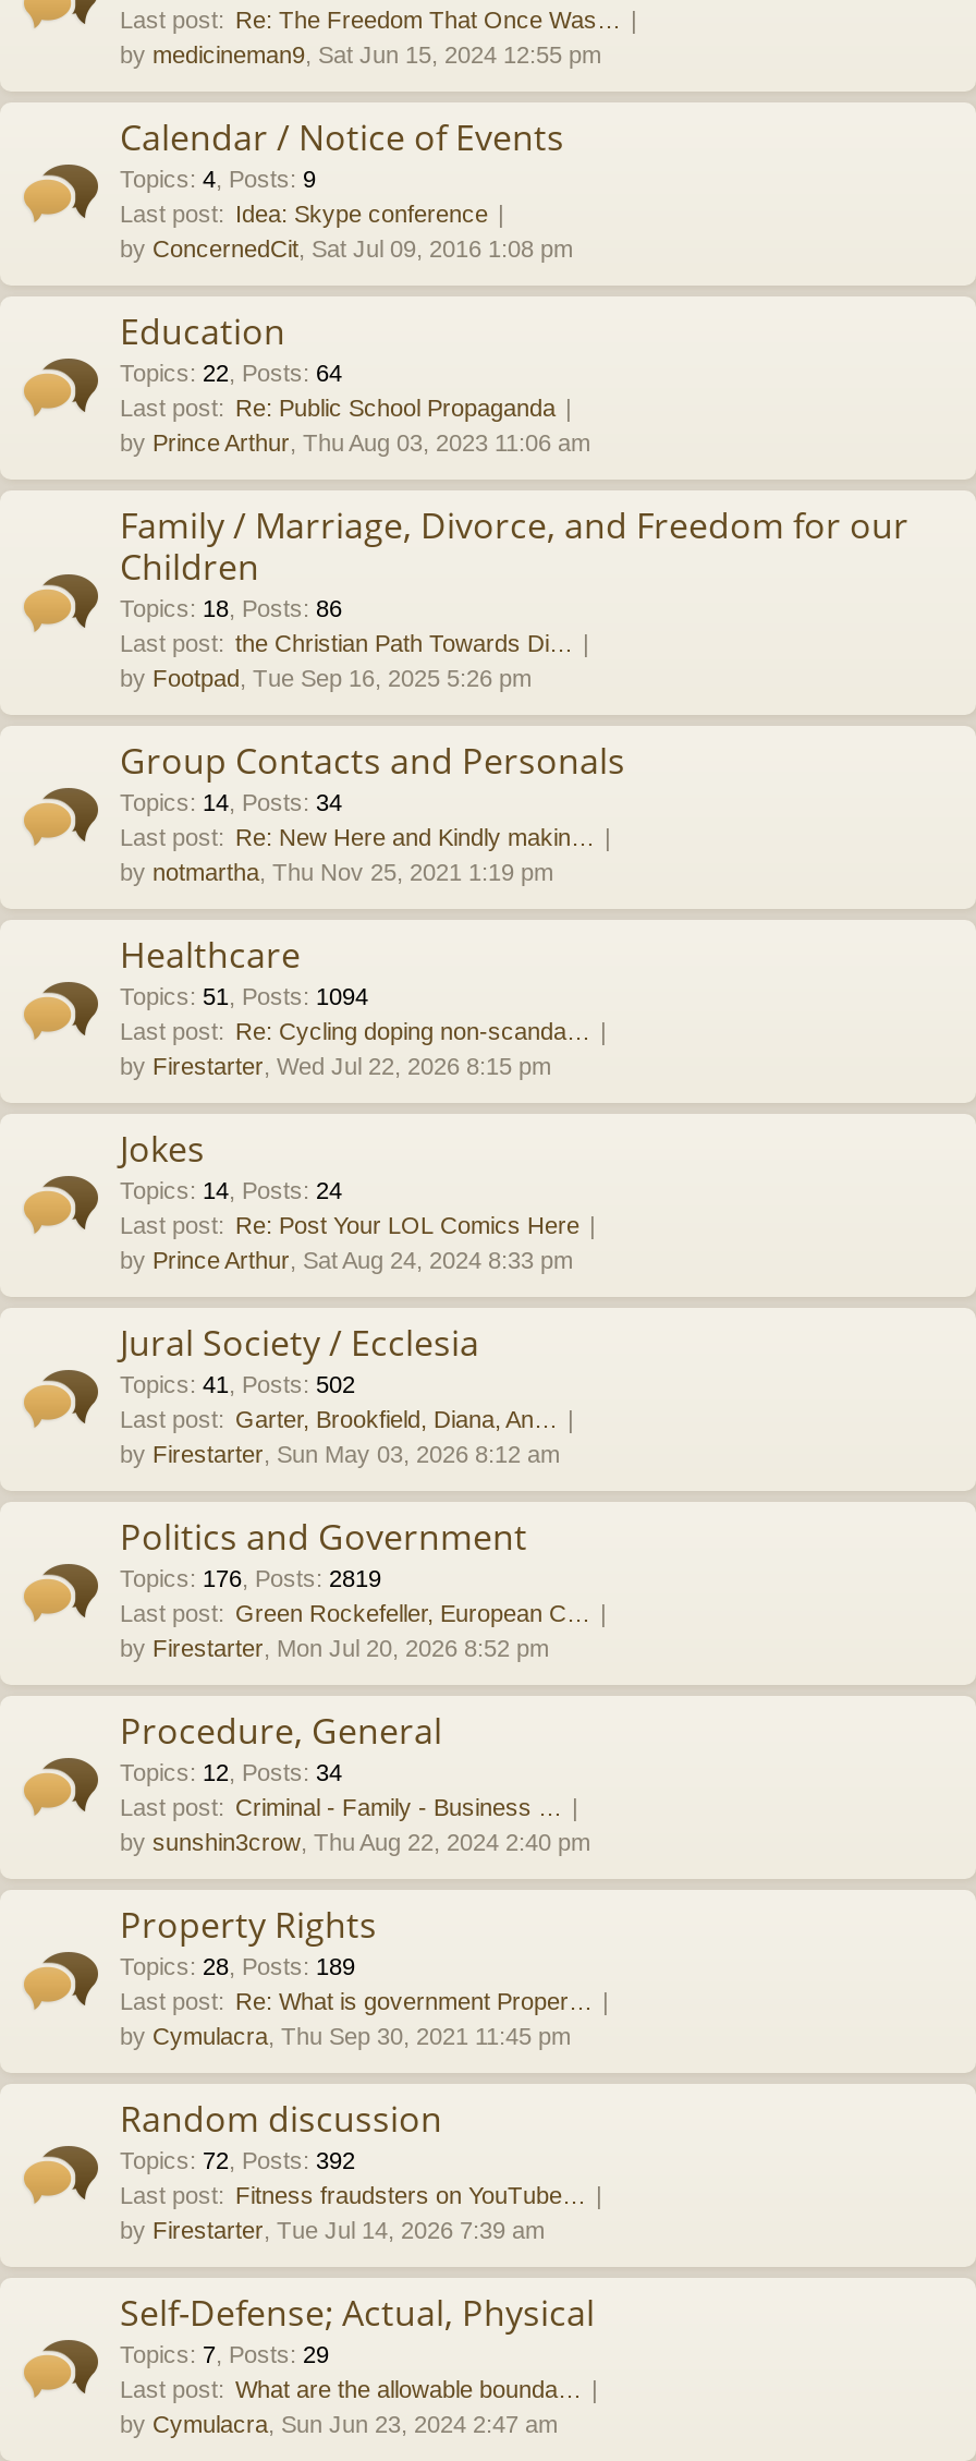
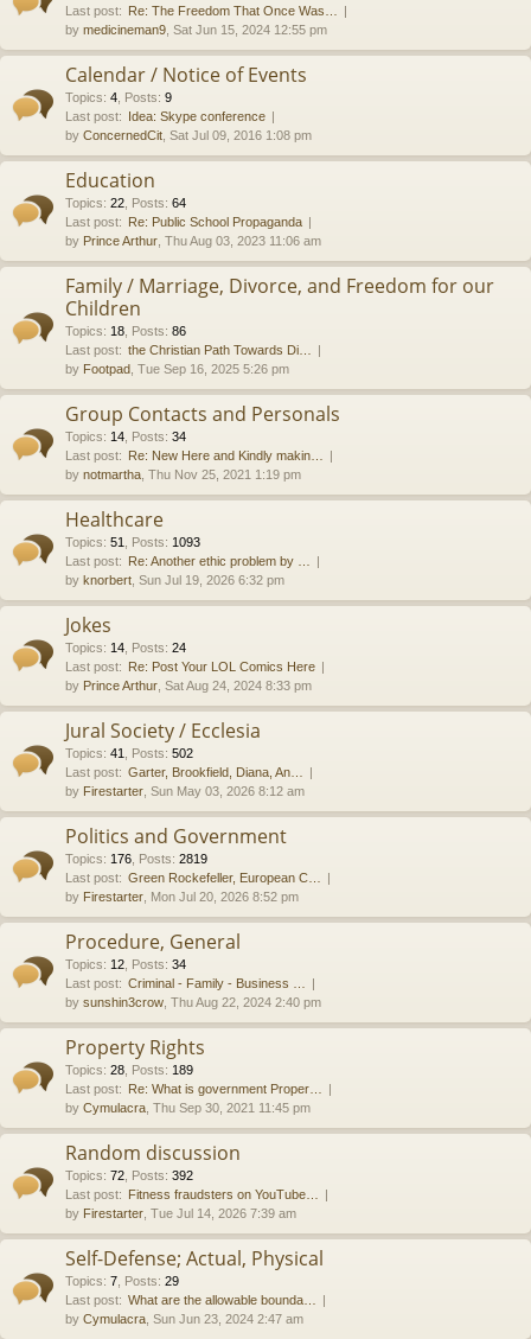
[120,982,590,1078] Topics: 51, Posts: 1094 | Last post: Re: Cycling doping non-scanda… | by Firestarter, Wed Jul 22, 2026 8:15 pm -> [65,534,311,586] Topics: 51, Posts: 1093 | Last post: Re: Another ethic problem by … | by knorbert, Sun Jul 19, 2026 6:32 pm

